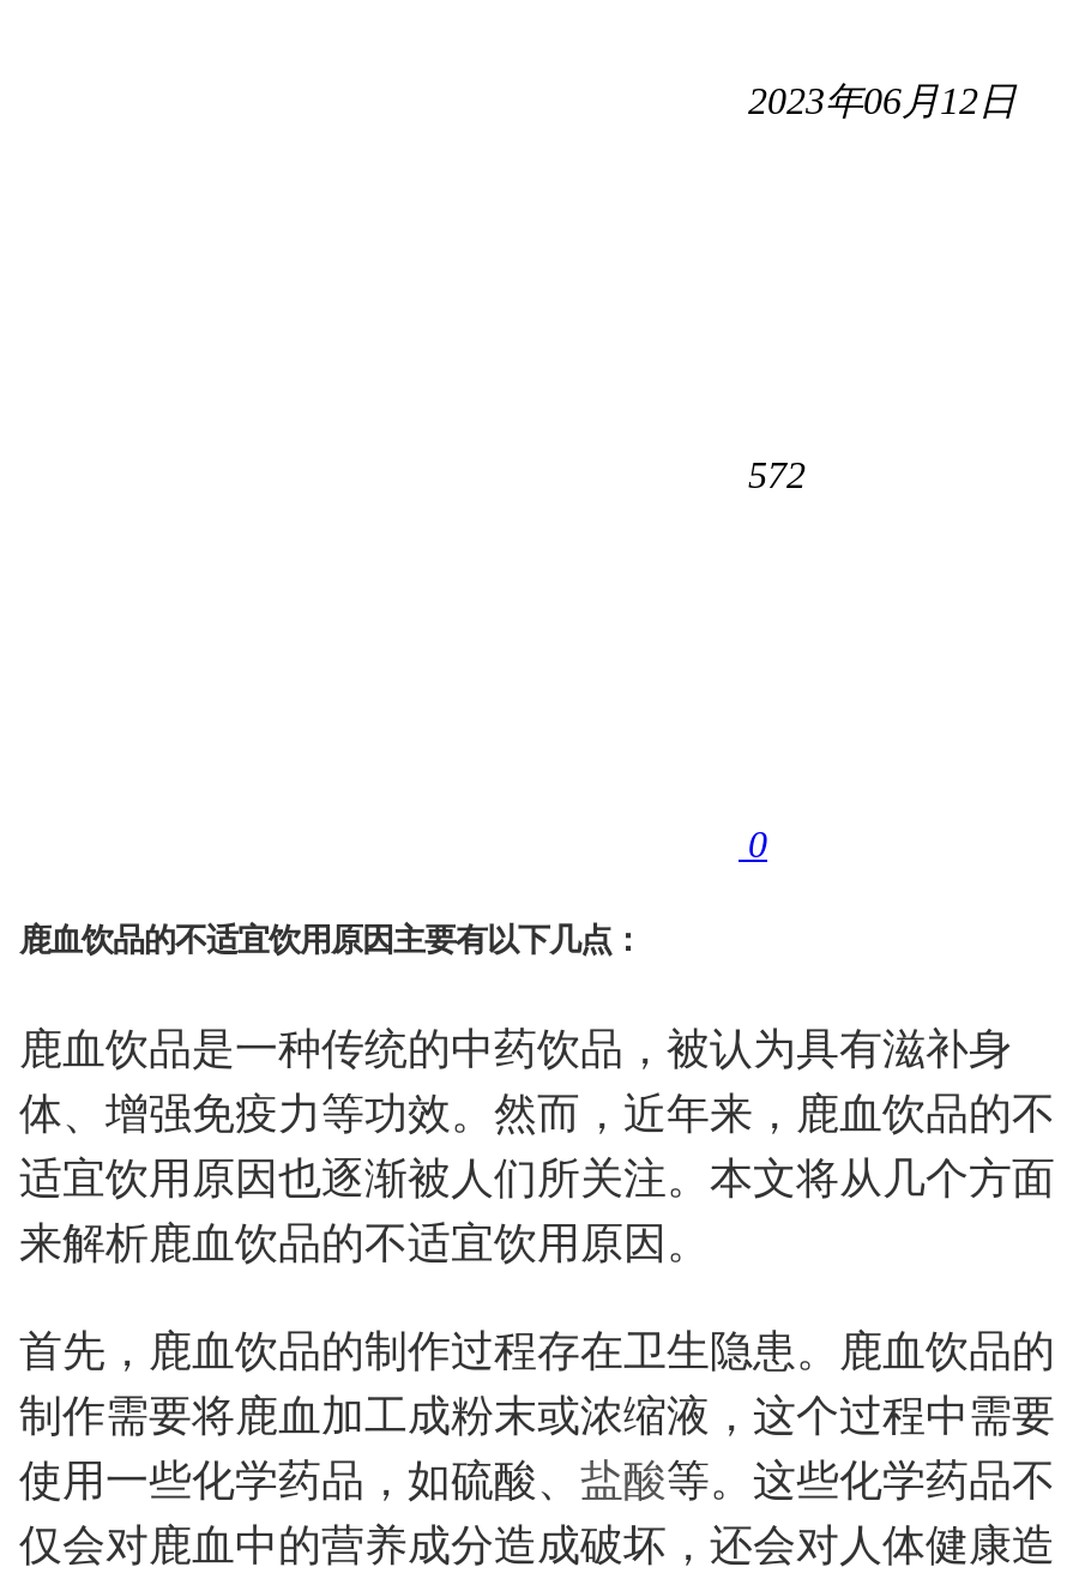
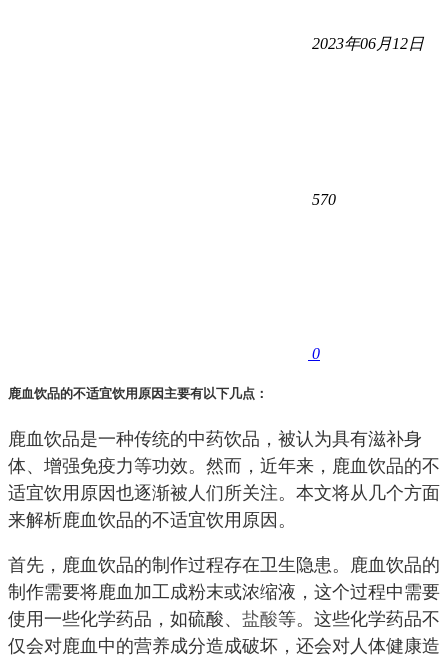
[748,454,806,495] 572 -> [312,191,336,208] 570

